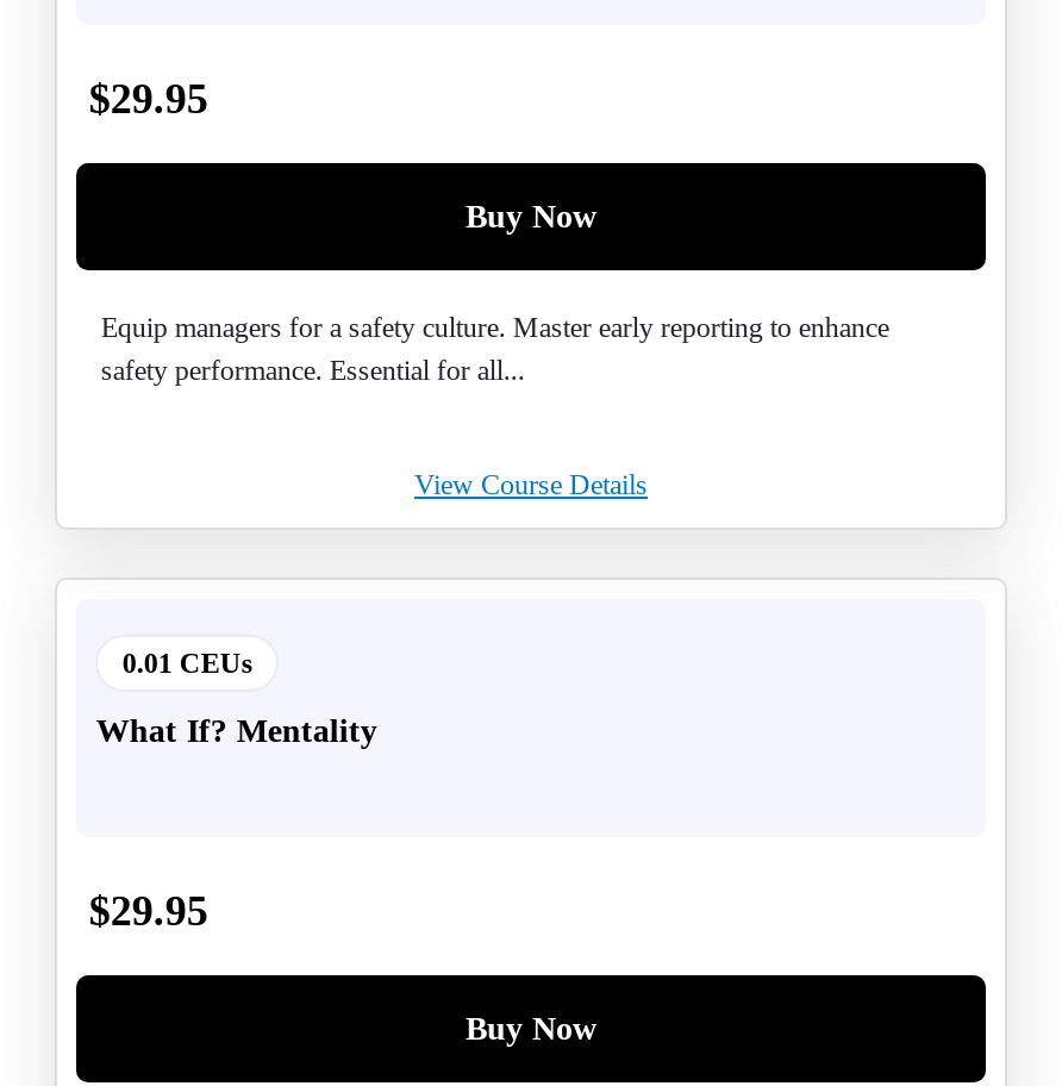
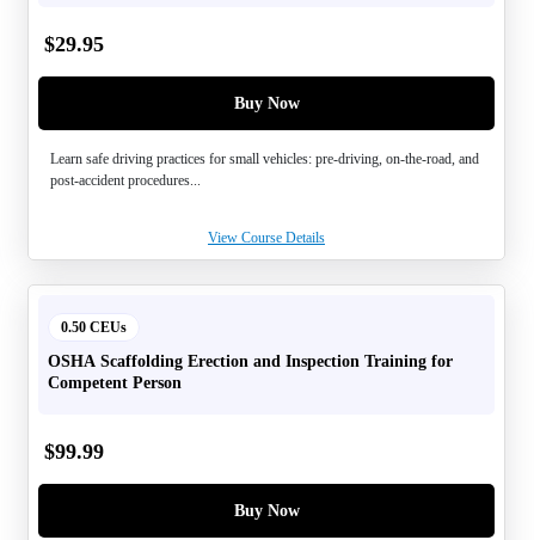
[101,311,889,387] Equip managers for a safety culture. Master early reporting to enhance | safety performance. Essential for all... -> [51,151,480,189] Learn safe driving practices for small vehicles: pre-driving, on-the-road, and | post-accident procedures...
[122,647,253,680] 0.01 CEUs -> [61,319,127,336] 0.50 CEUs
[96,714,377,749] What If? Mentality -> [48,353,453,392] OSHA Scaffolding Erection and Inspection Training for | Competent Person
[89,887,208,935] $29.95 -> [45,440,104,464] $99.99

